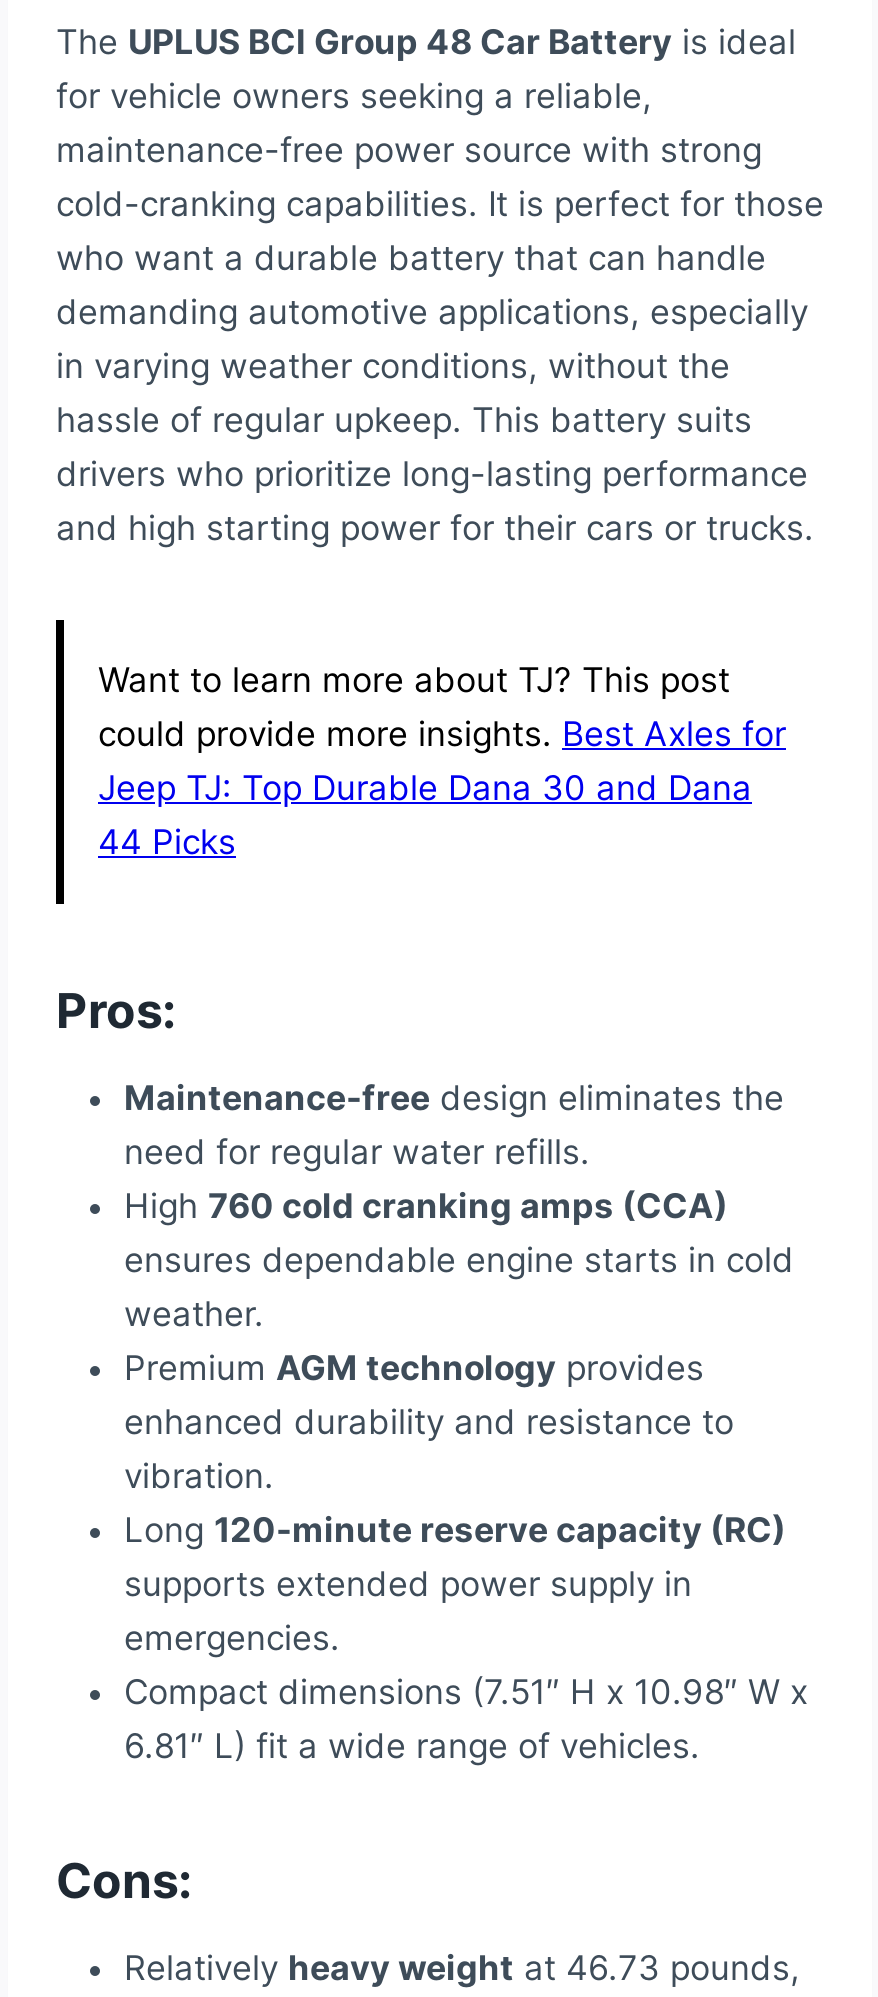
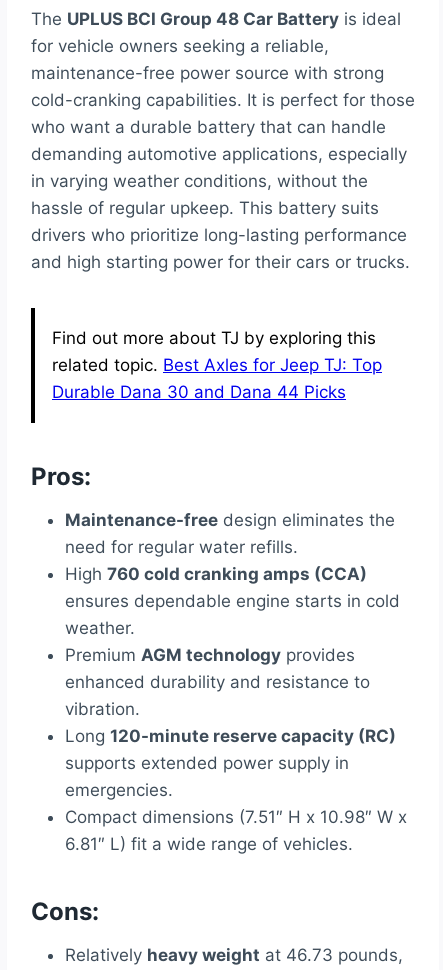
[98,660,786,862] Want to learn more about TJ? This post | could provide more insights. Best Axles for | Jeep TJ: Top Durable Dana 30 and Dana | 44 Picks -> [52,328,382,402] Find out more about TJ by exploring this | related topic. Best Axles for Jeep TJ: Top | Durable Dana 30 and Dana 44 Picks

